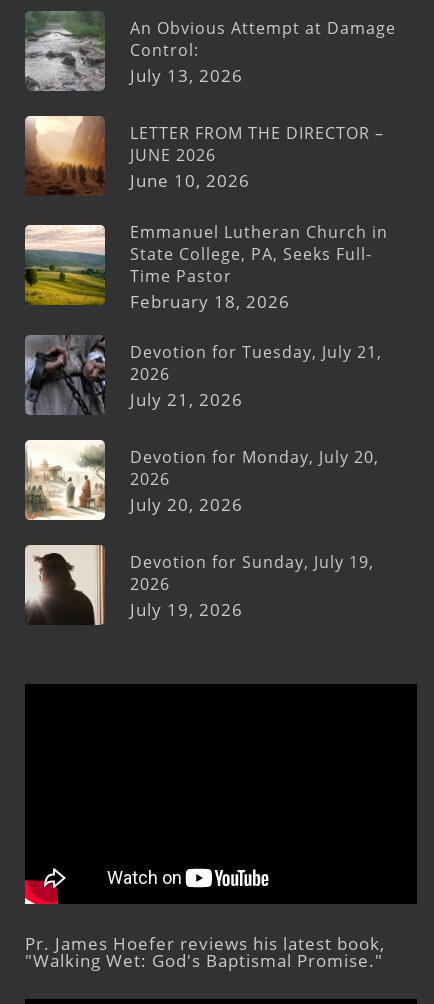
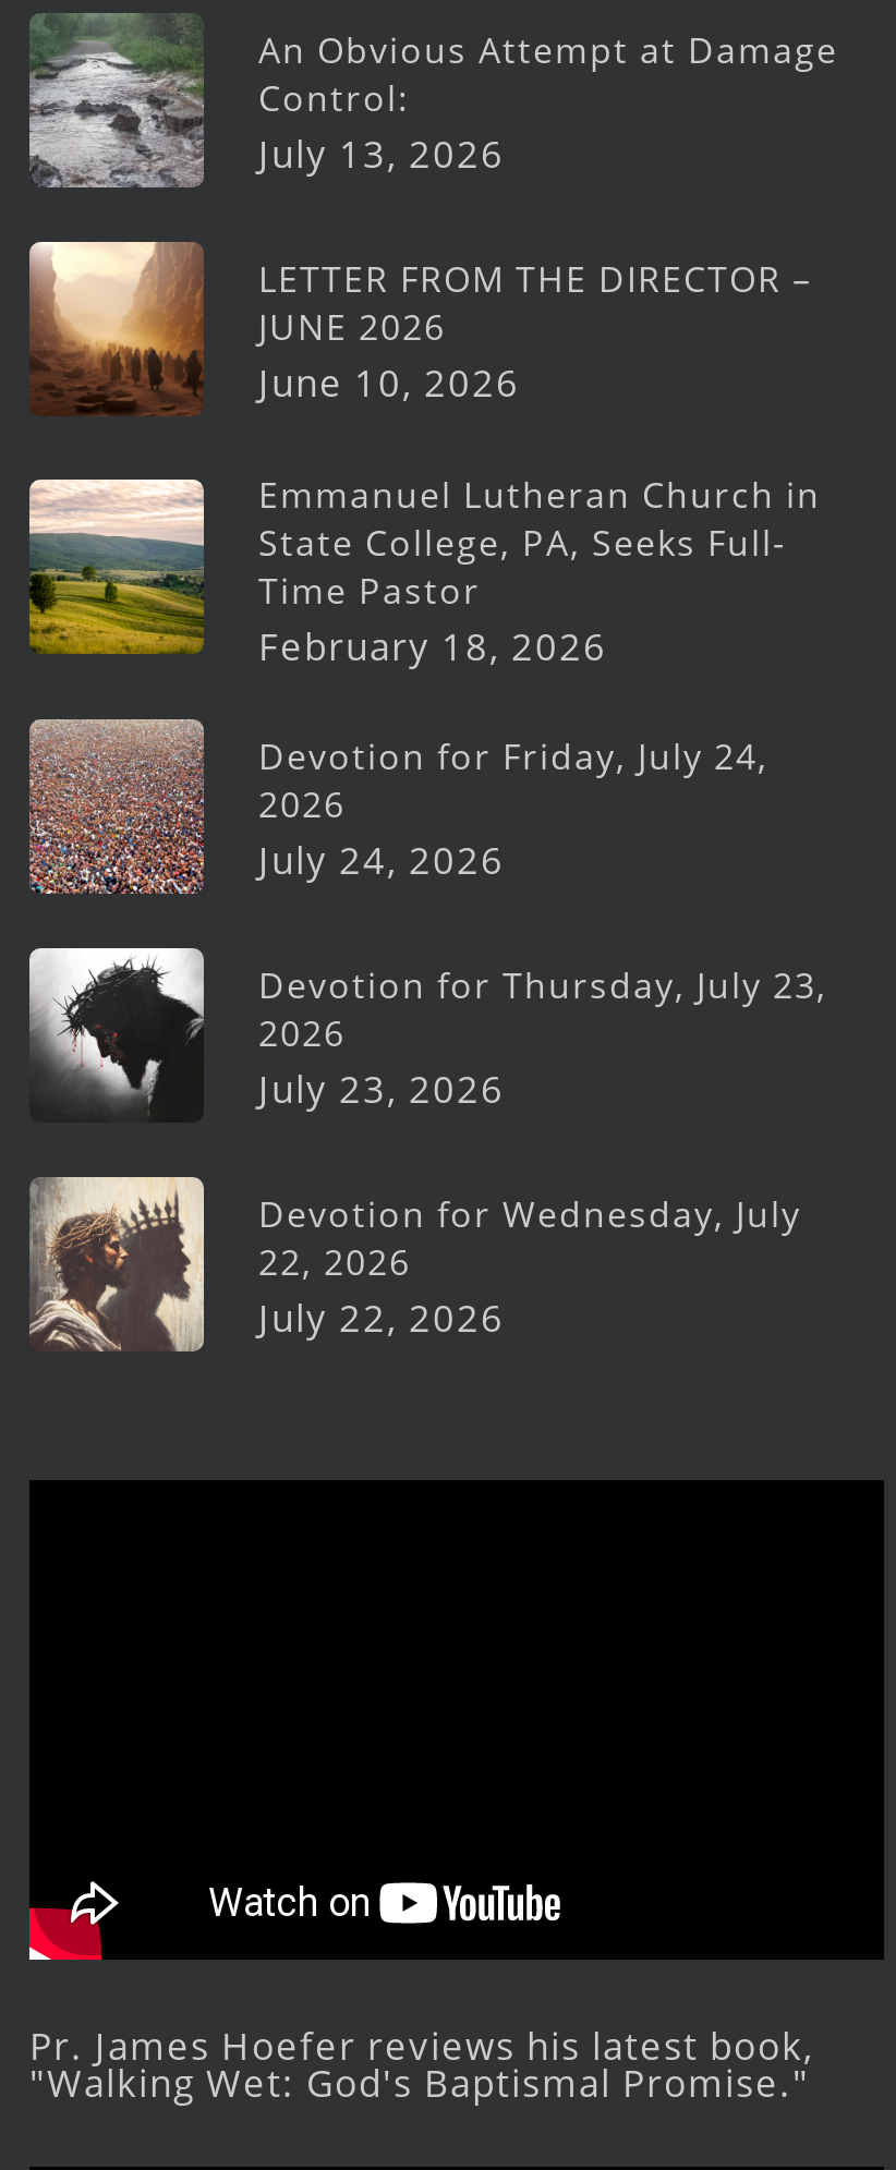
[25,335,382,415] [image] | Devotion for Tuesday, July 21, -> [29,717,768,896] [image] | Devotion for Friday, July 24,
[130,388,243,411] July 21, 2026 -> [258,836,505,886] July 24, 2026
[24,442,379,521] [image] | Devotion for Monday, July 20, -> [29,950,827,1123] [image] | Devotion for Thursday, July 23,
[130,493,243,516] July 20, 2026 -> [258,1065,505,1115] July 23, 2026
[24,545,374,625] [image] | Devotion for Sunday, July 19, | 2026 | July 19, 2026 -> [29,1177,801,1354] [image] | Devotion for Wednesday, July | 22, 2026 | July 22, 2026

